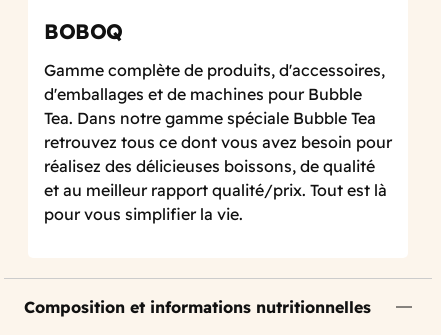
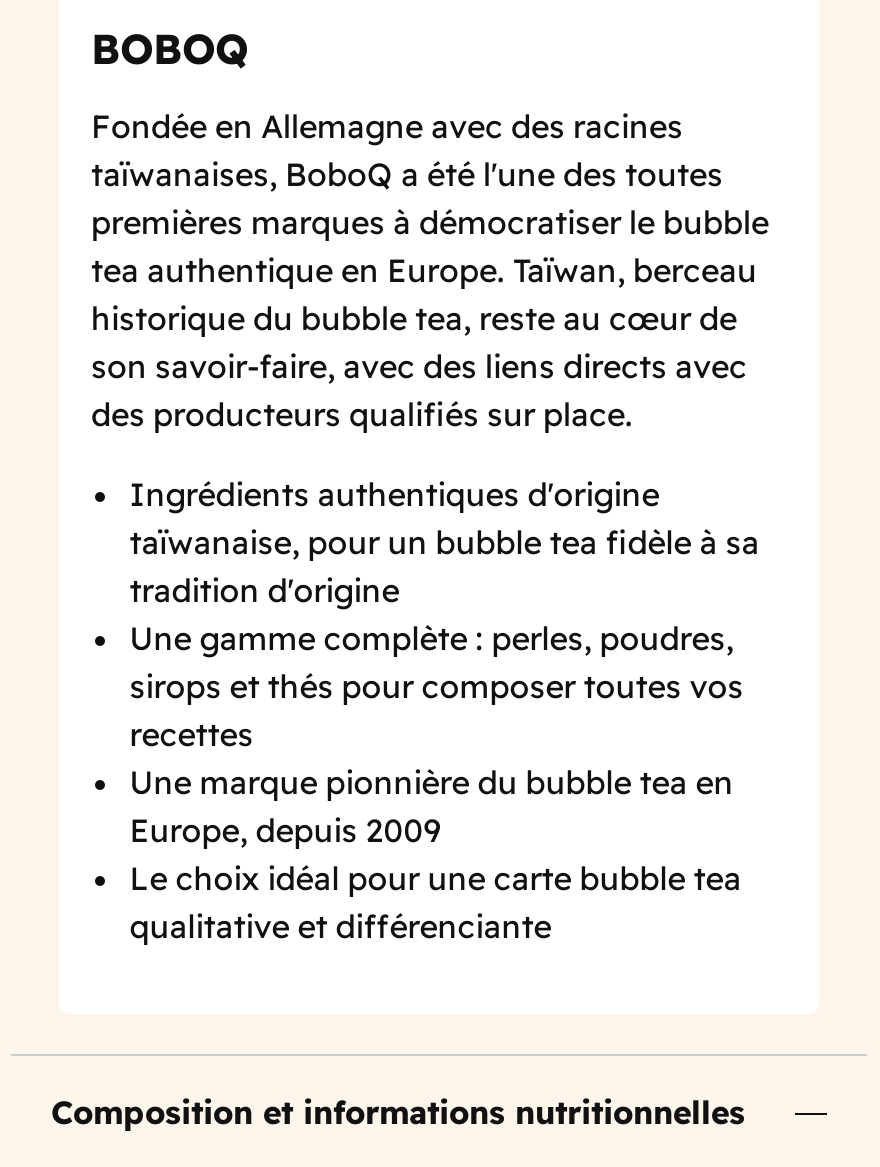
[44,60,392,224] Gamme complète de produits, d'accessoires, | d'emballages et de machines pour Bubble | Tea. Dans notre gamme spéciale Bubble Tea | retrouvez tous ce dont vous avez besoin pour | réalisez des délicieuses boissons, de qualité | et au meilleur rapport qualité/prix. Tout est là | pour vous simplifier la vie. -> [91,106,769,946] Fondée en Allemagne avec des racines | taïwanaises, BoboQ a été l'une des toutes | premières marques à démocratiser le bubble | tea authentique en Europe. Taïwan, berceau | historique du bubble tea, reste au cœur de | son savoir-faire, avec des liens directs avec | des producteurs qualifiés sur place. | Ingrédients authentiques d'origine | taïwanaise, pour un bubble tea fidèle à sa | tradition d'origine | Une gamme complète : perles, poudres, | sirops et thés pour composer toutes vos | recettes | Une marque pionnière du bubble tea en | Europe, depuis 2009 | Le choix idéal pour une carte bubble tea | qualitative et différenciante

